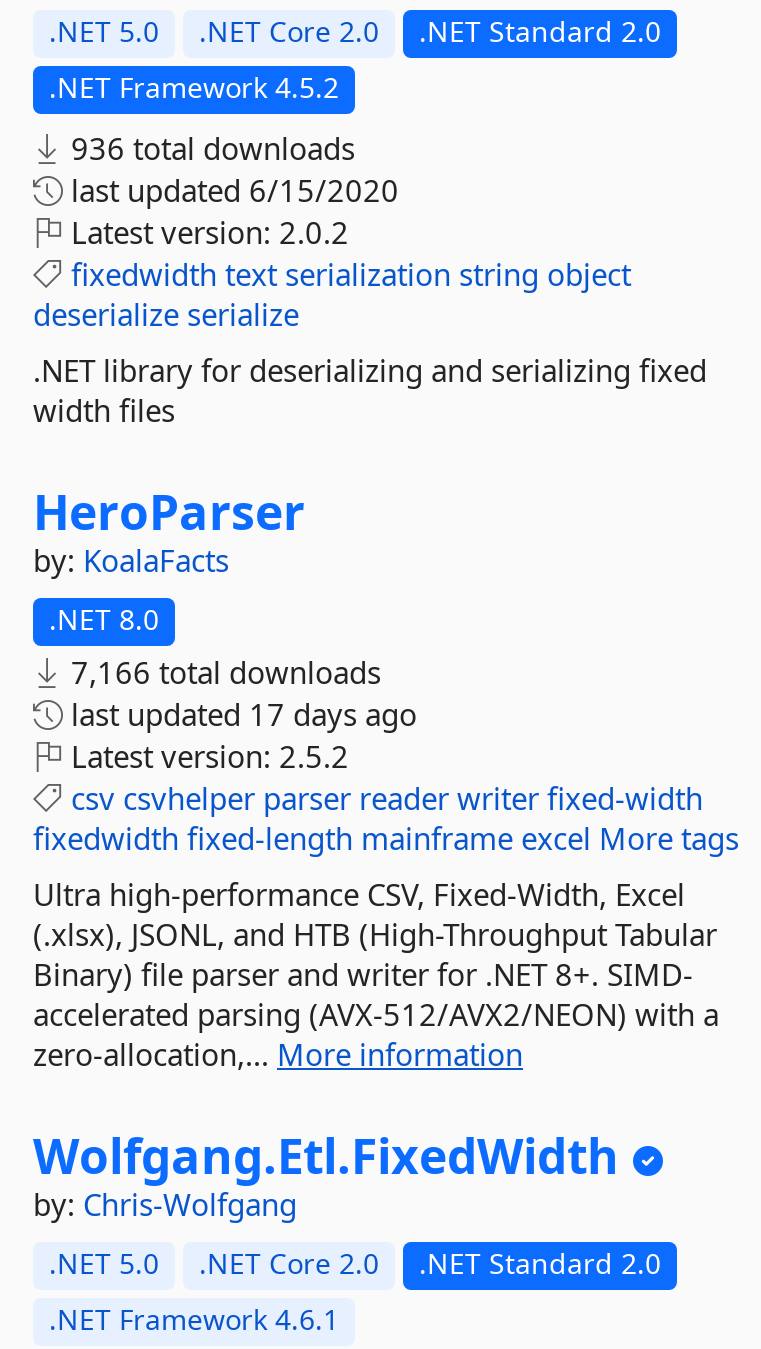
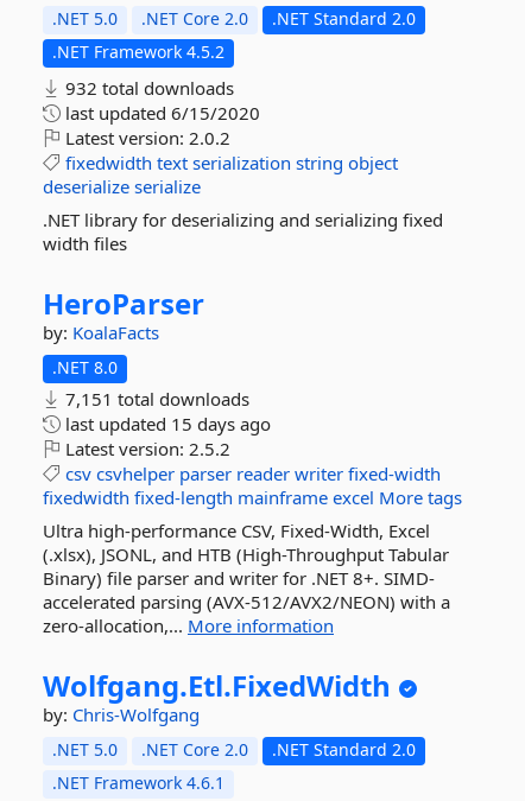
[63,128,355,168] 936 total downloads -> [61,76,234,100] 932 total downloads
[63,652,381,692] 7,166 total downloads -> [61,387,249,411] 7,151 total downloads
[63,694,417,734] last updated 17 days ago -> [61,412,271,436] last updated 15 days ago

